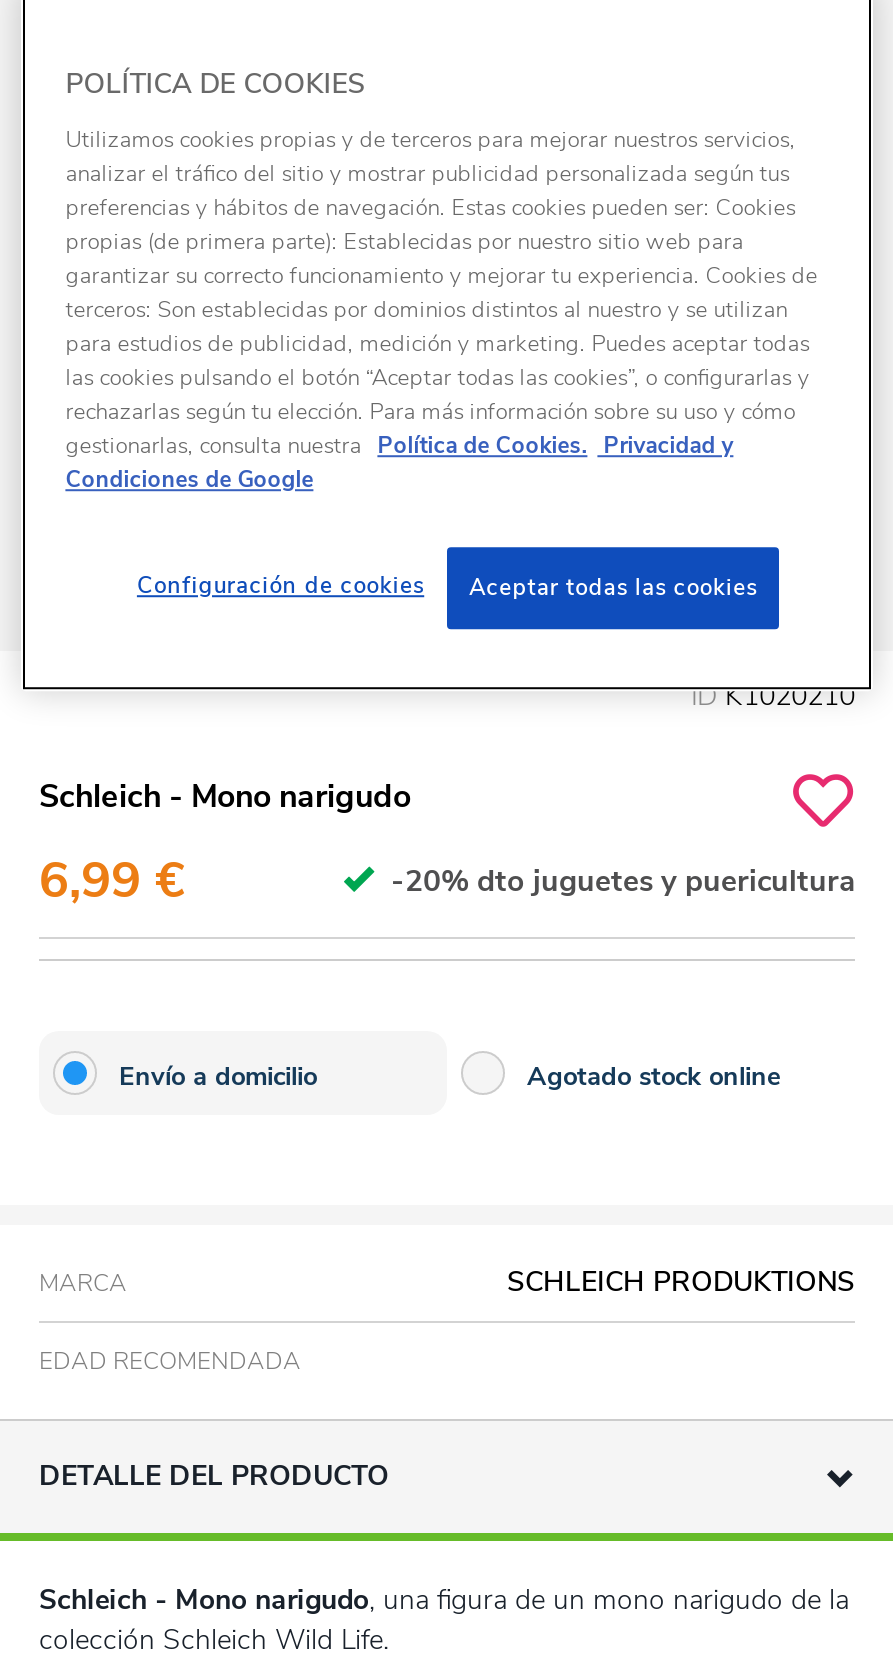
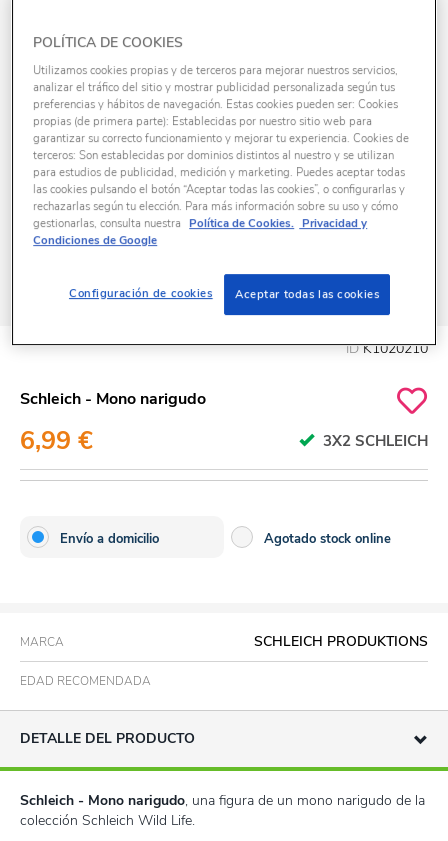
[383,861,855,901] -20% dto juguetes y puericultura -> [319,431,428,451] 3X2 SCHLEICH

